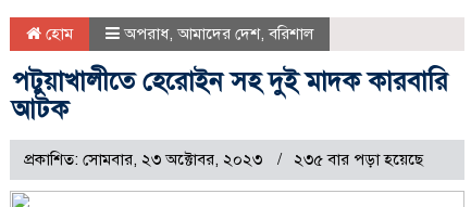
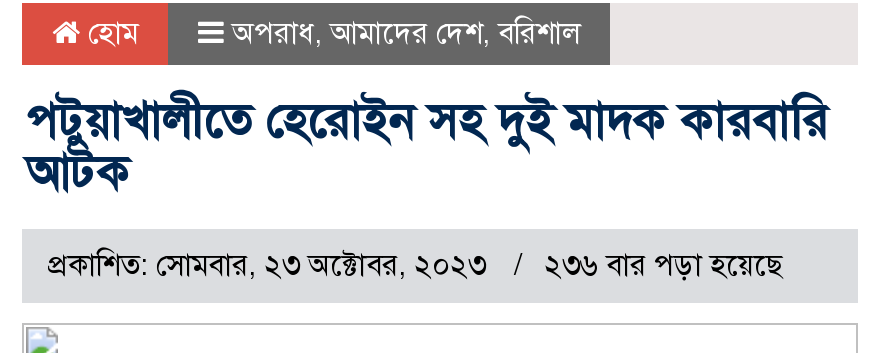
[24,150,423,170] প্রকাশিত: সোমবার, ২৩ অক্টোবর, ২০২৩ ২৩৫ বার পড়া হয়েছে -> [48,248,782,284] প্রকাশিত: সোমবার, ২৩ অক্টোবর, ২০২৩ ২৩৬ বার পড়া হয়েছে

